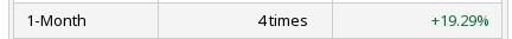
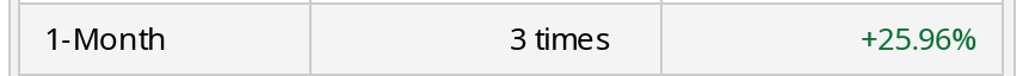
[257,9,308,30] 4 times -> [510,16,613,59] 3 times
[432,9,490,30] +19.29% -> [861,16,978,59] +25.96%

